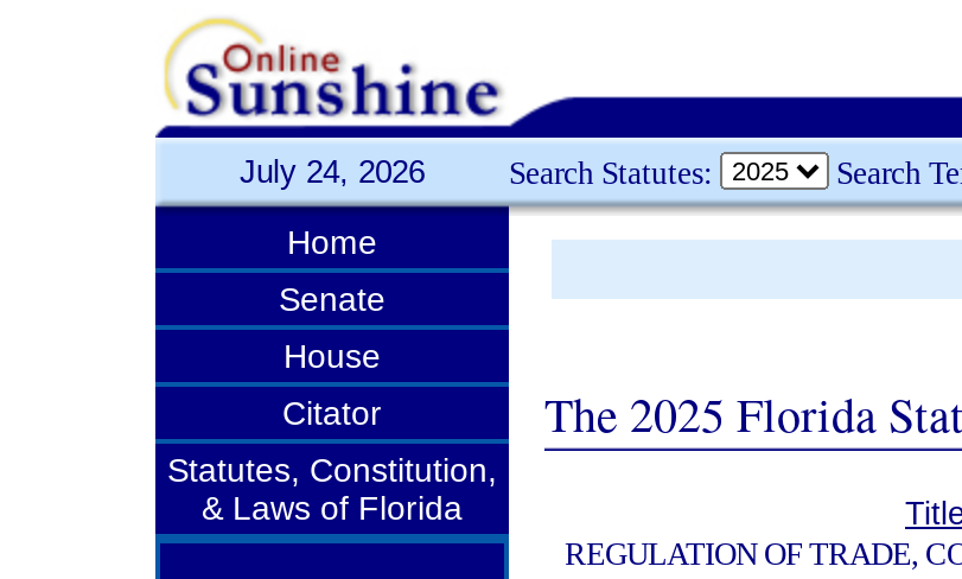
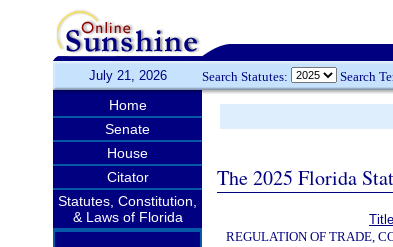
[240,154,425,190] July 24, 2026 -> [88,68,166,83] July 21, 2026

